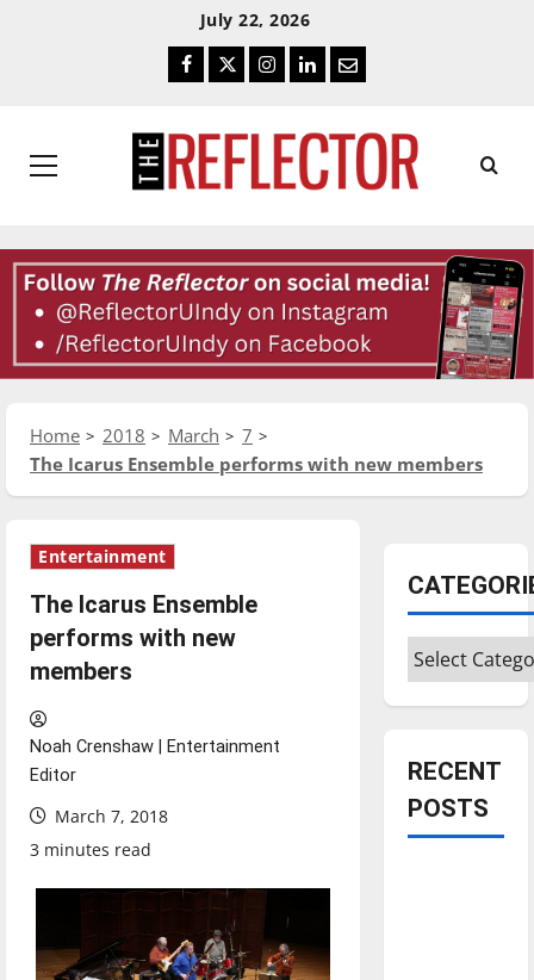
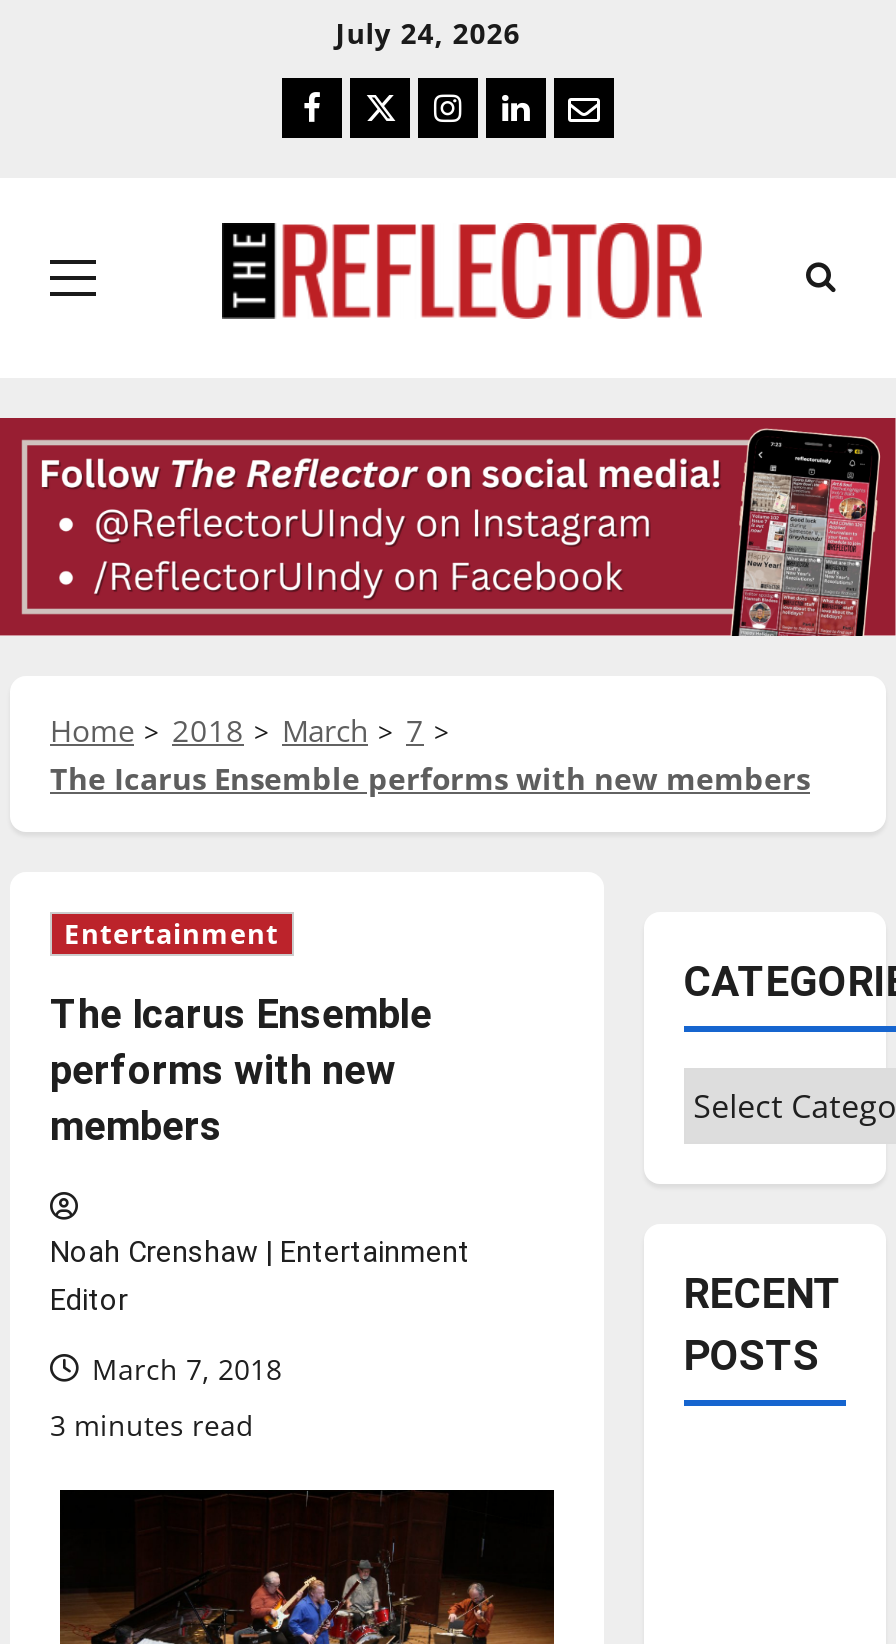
[200,8,310,31] July 22, 2026 -> [336,14,520,52] July 24, 2026

